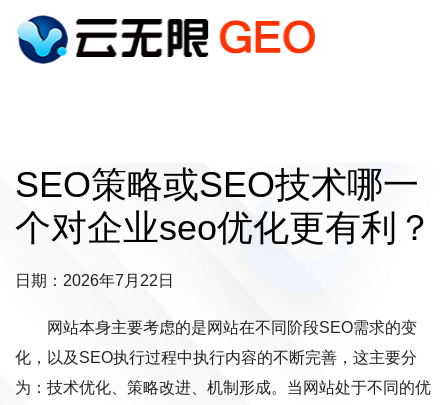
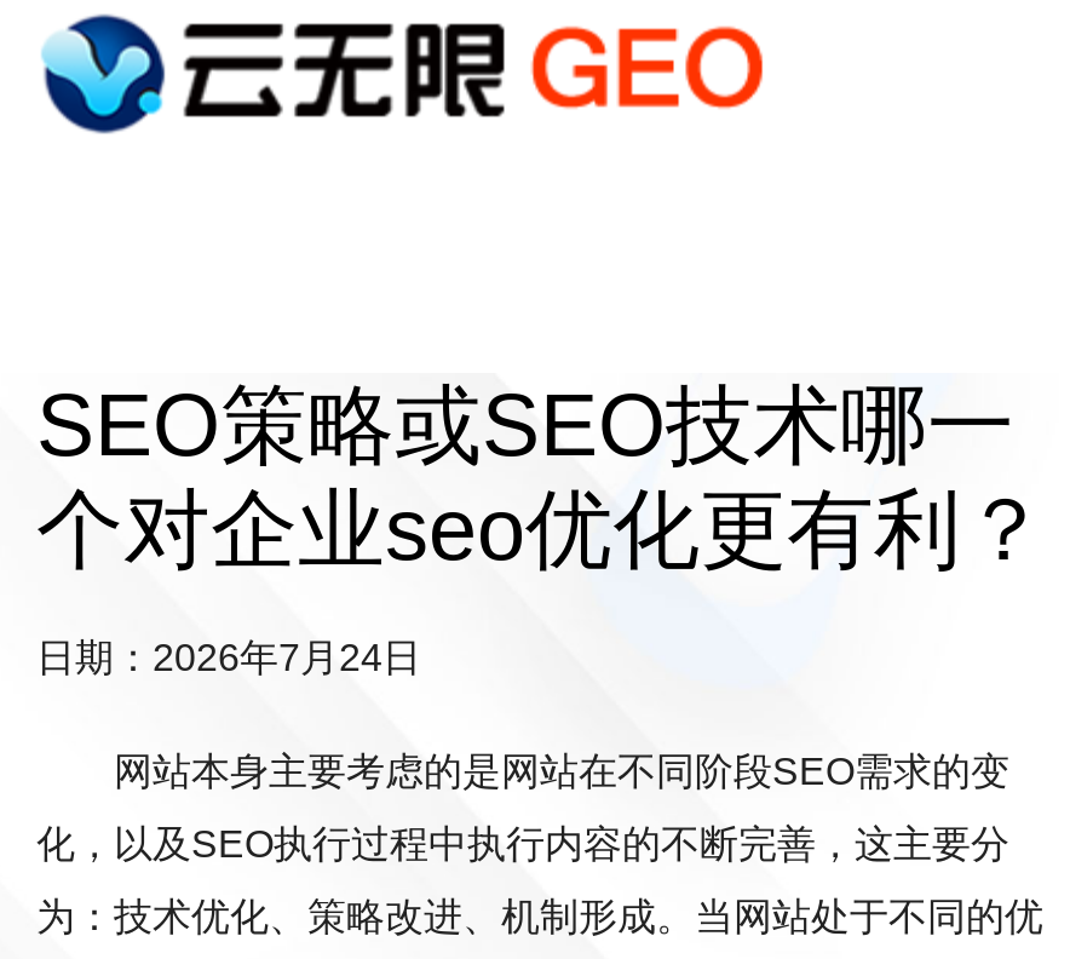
[15,272,174,289] 日期：2026年7月22日 -> [36,637,421,678] 日期：2026年7月24日

